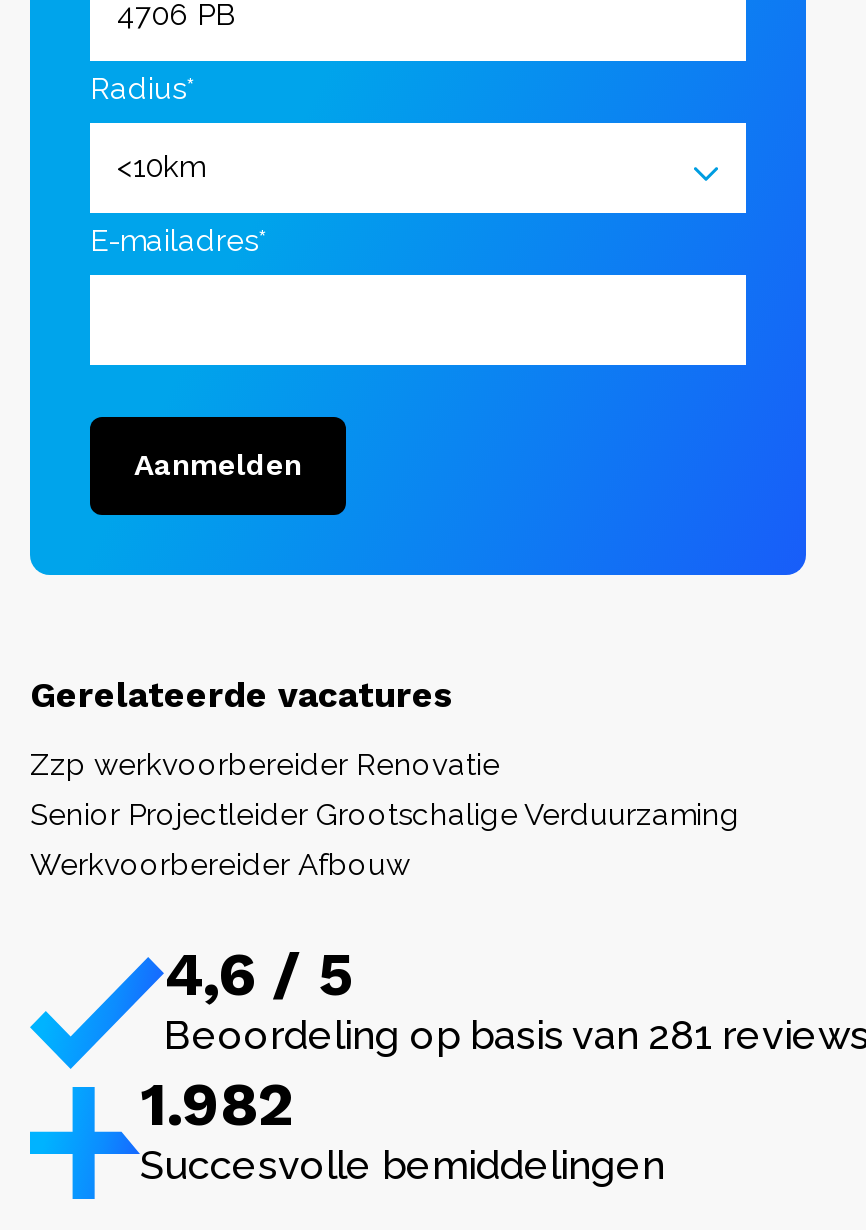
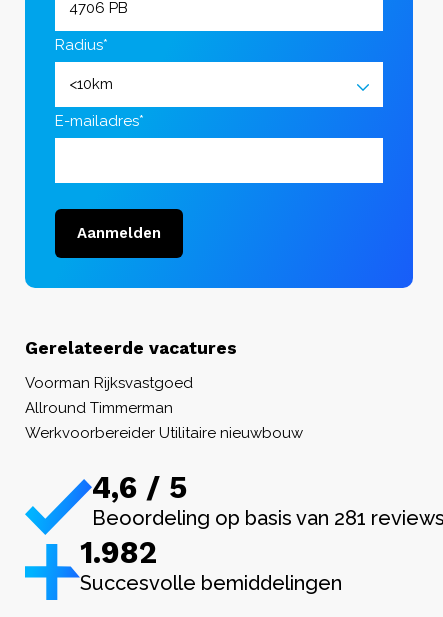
[30,746,740,882] Zzp werkvoorbereider Renovatie | Senior Projectleider Grootschalige Verduurzaming | Werkvoorbereider Afbouw -> [25,374,303,442] Voorman Rijksvastgoed | Allround Timmerman | Werkvoorbereider Utilitaire nieuwbouw

